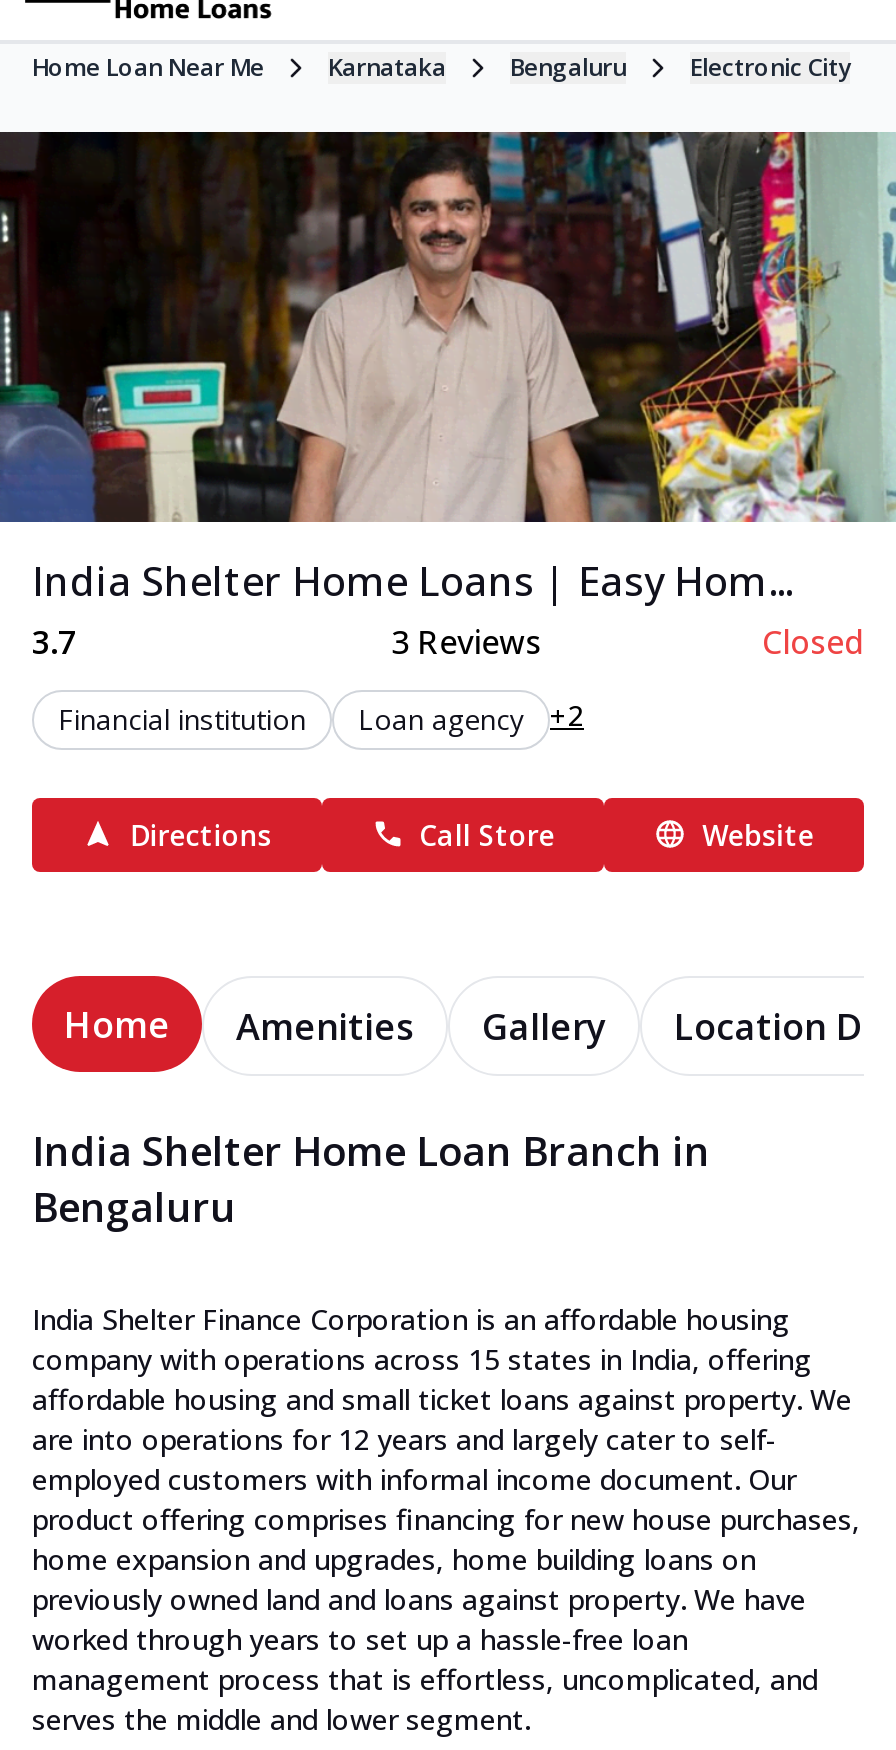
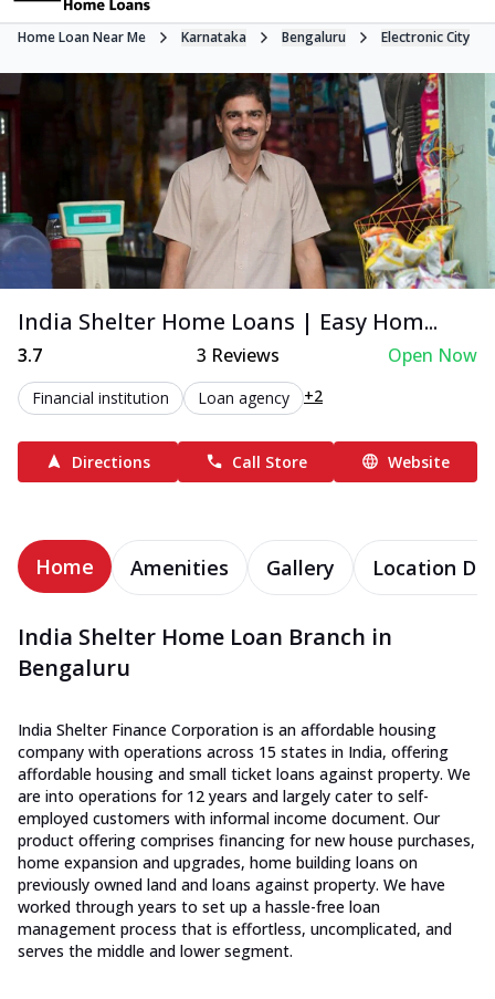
[762,619,864,663] Closed -> [388,342,477,367] Open Now

